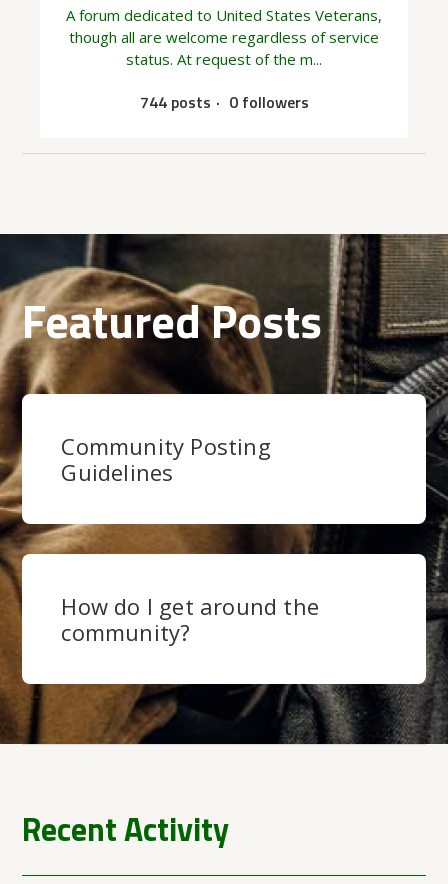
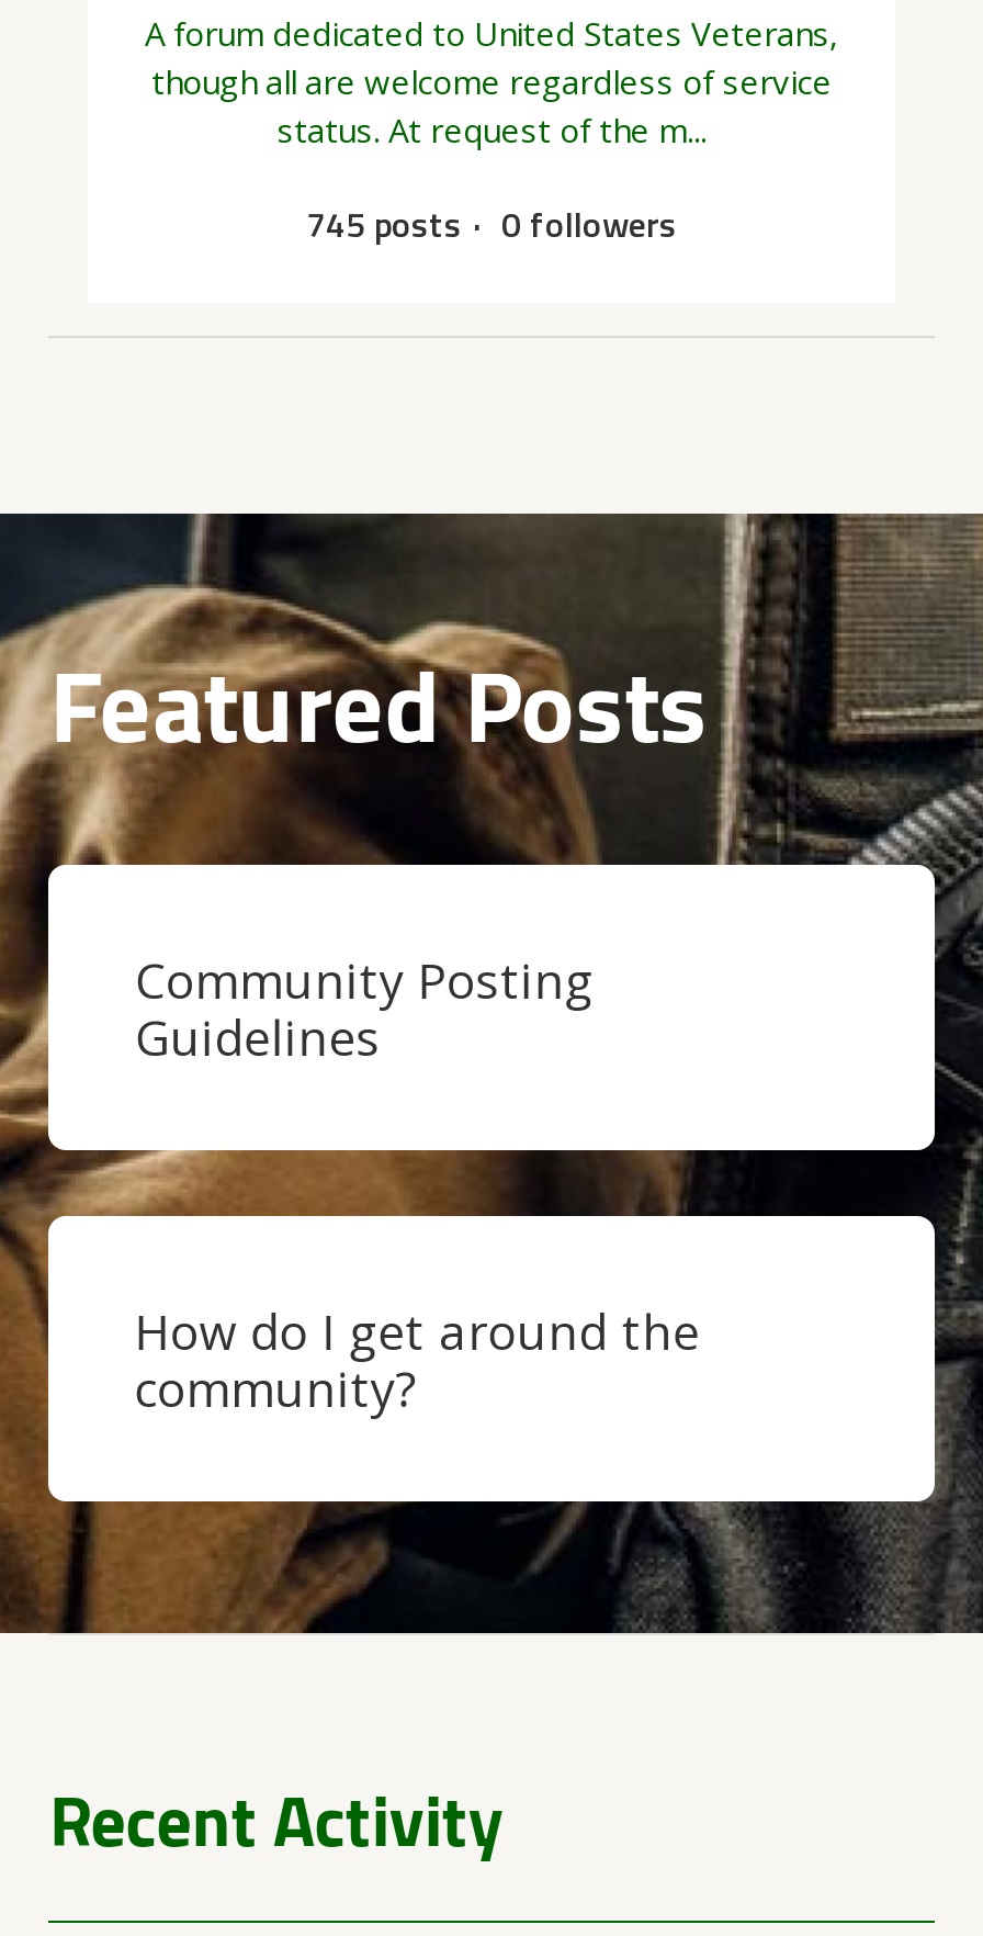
[139,90,308,114] 744 posts 0 followers -> [306,198,677,250] 745 posts 0 followers

